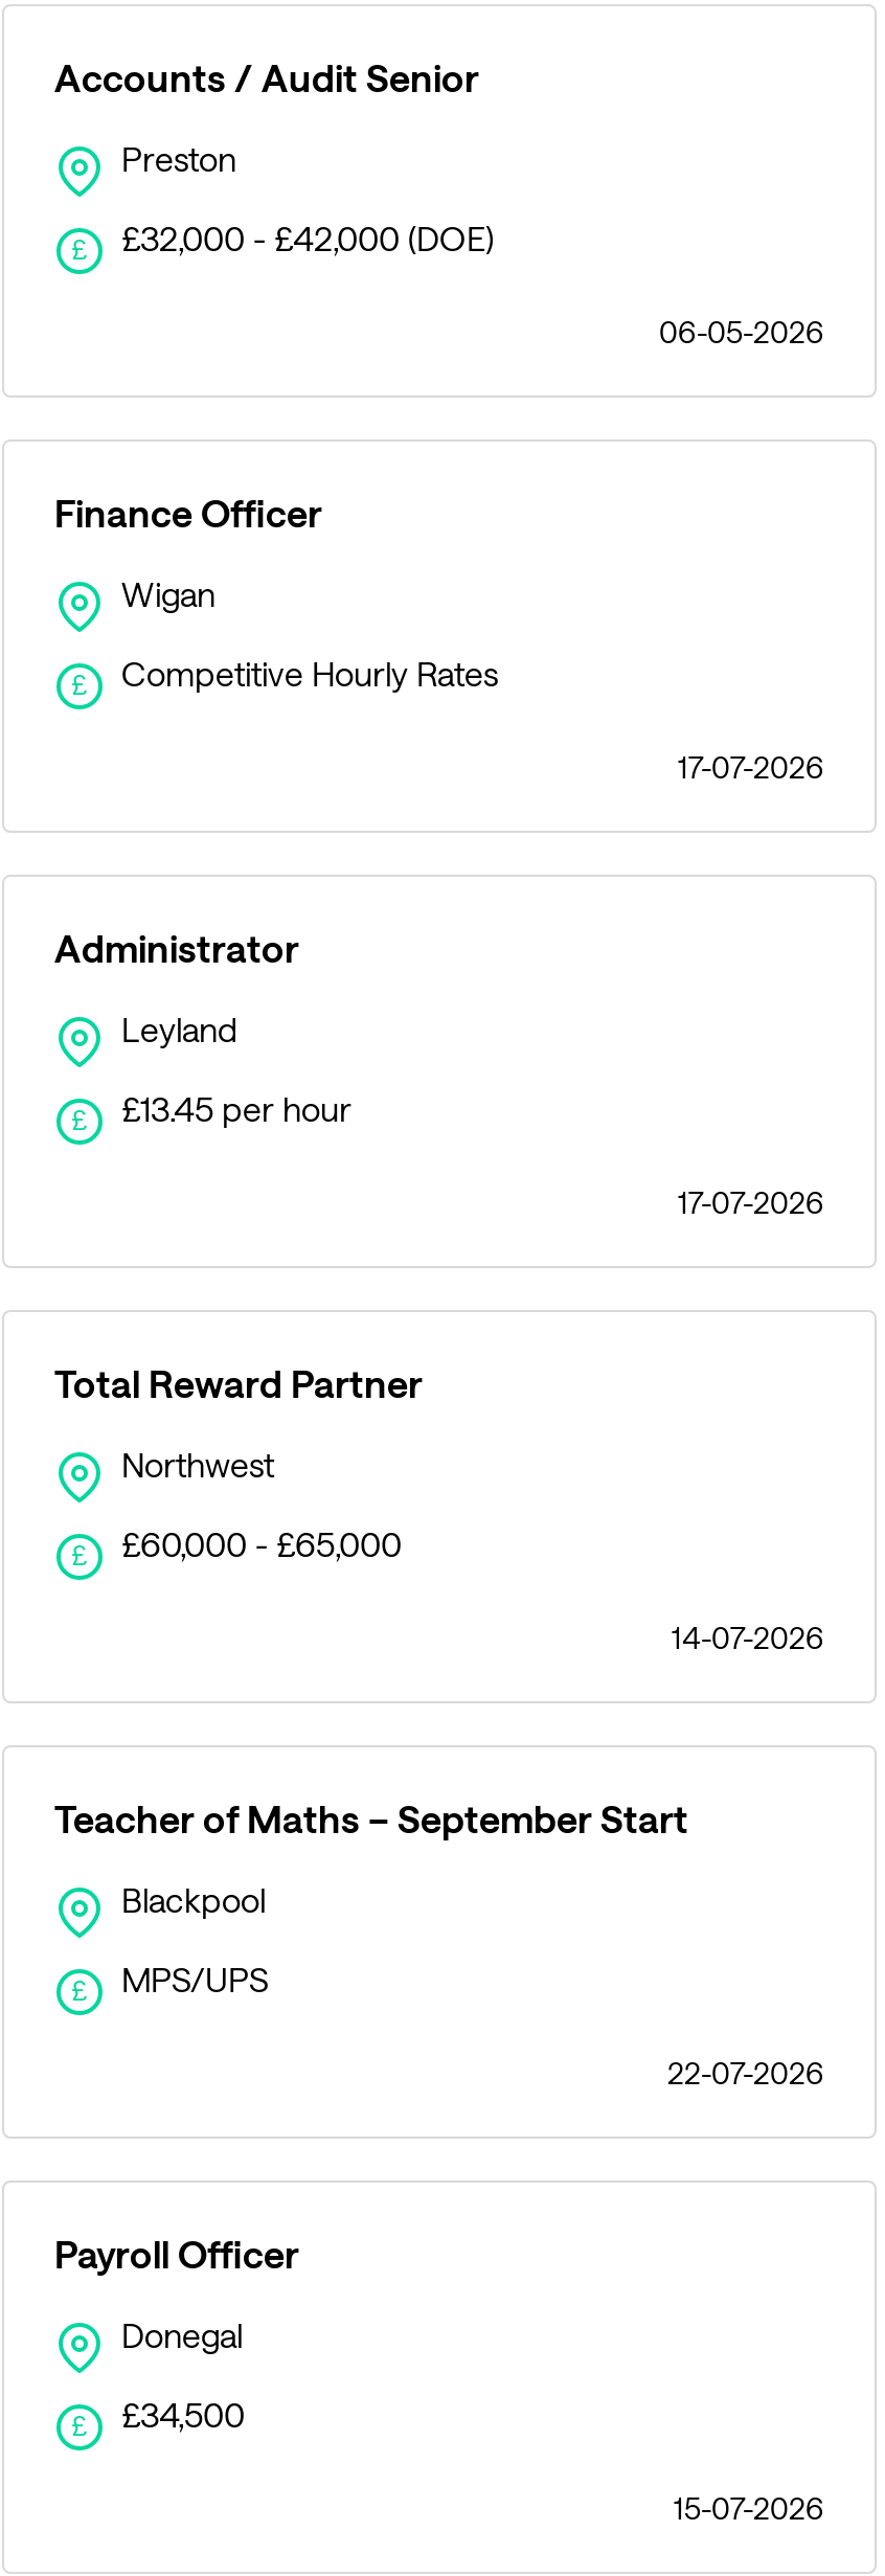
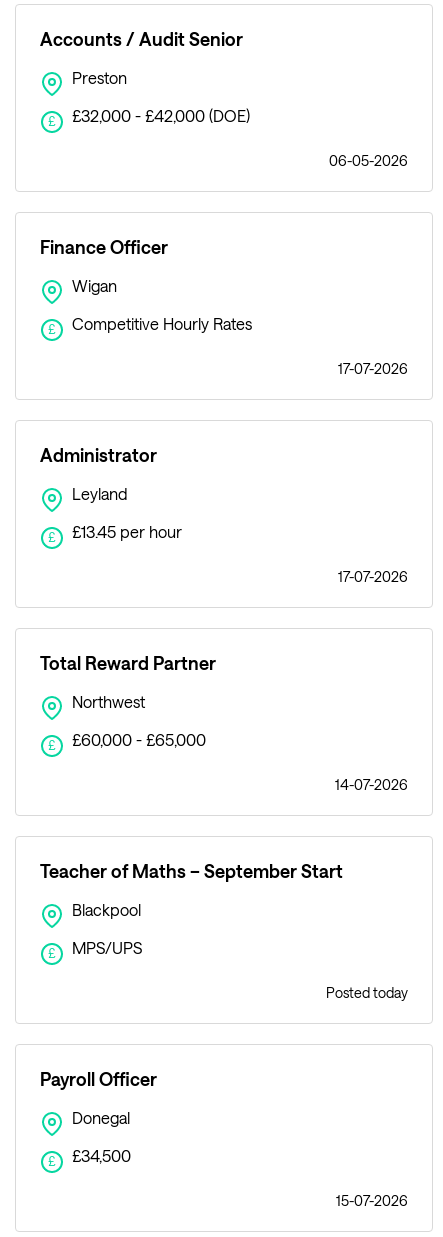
[667,2055,824,2090] 22-07-2026 -> [326,984,408,1001] Posted today

